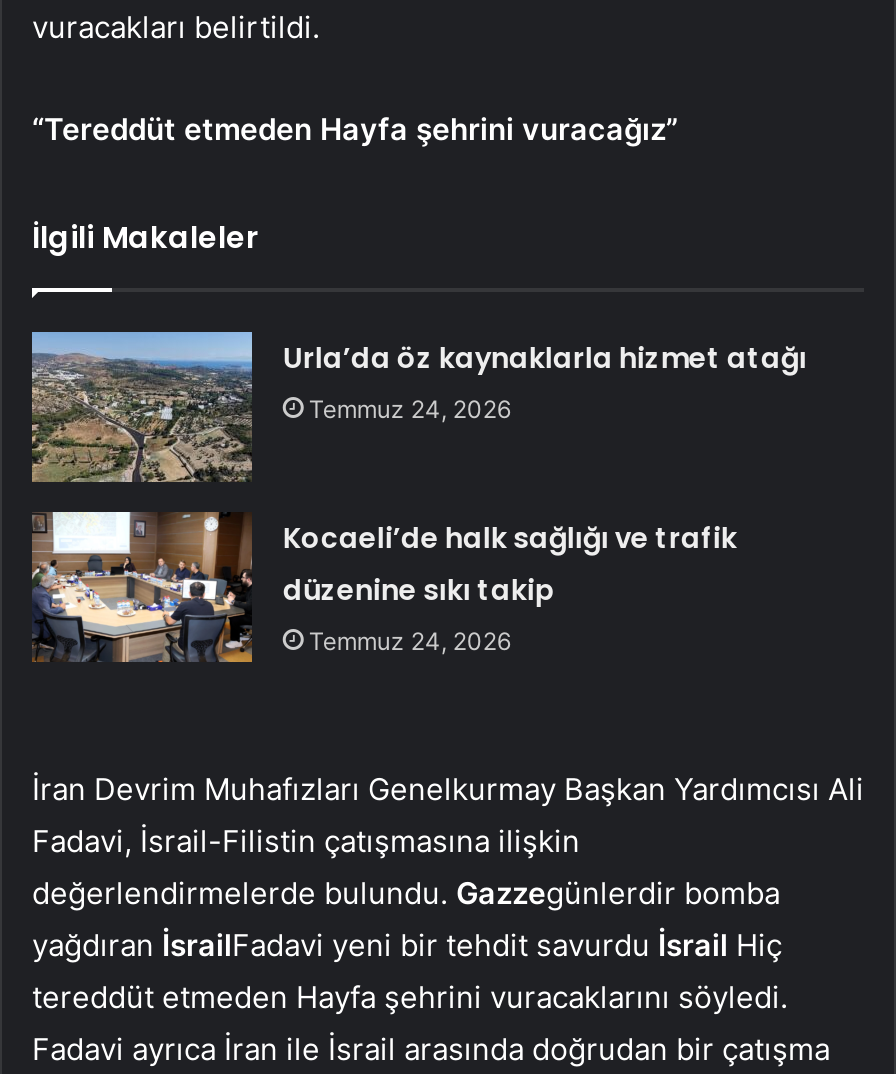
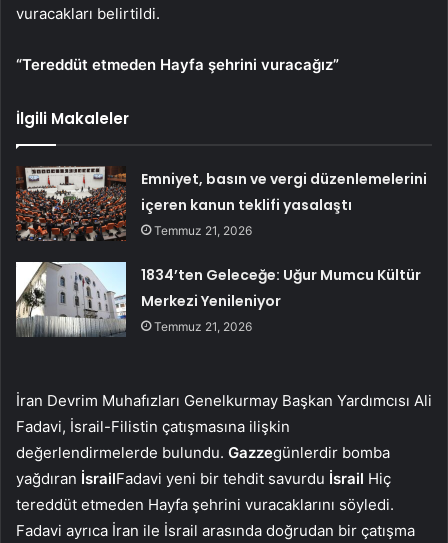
[30,330,807,484] [image] | Urla’da öz kaynaklarla hizmet atağı | Temmuz 24, 2026 -> [16,165,427,241] [image] | Emniyet, basın ve vergi düzenlemelerini | içeren kanun teklifi yasalaştı | Temmuz 21, 2026
[30,510,737,664] [image] | Kocaeli’de halk sağlığı ve trafik | düzenine sıkı takip | Temmuz 24, 2026 -> [15,261,421,337] [image] | 1834’ten Geleceğe: Uğur Mumcu Kültür | Merkezi Yenileniyor | Temmuz 21, 2026

